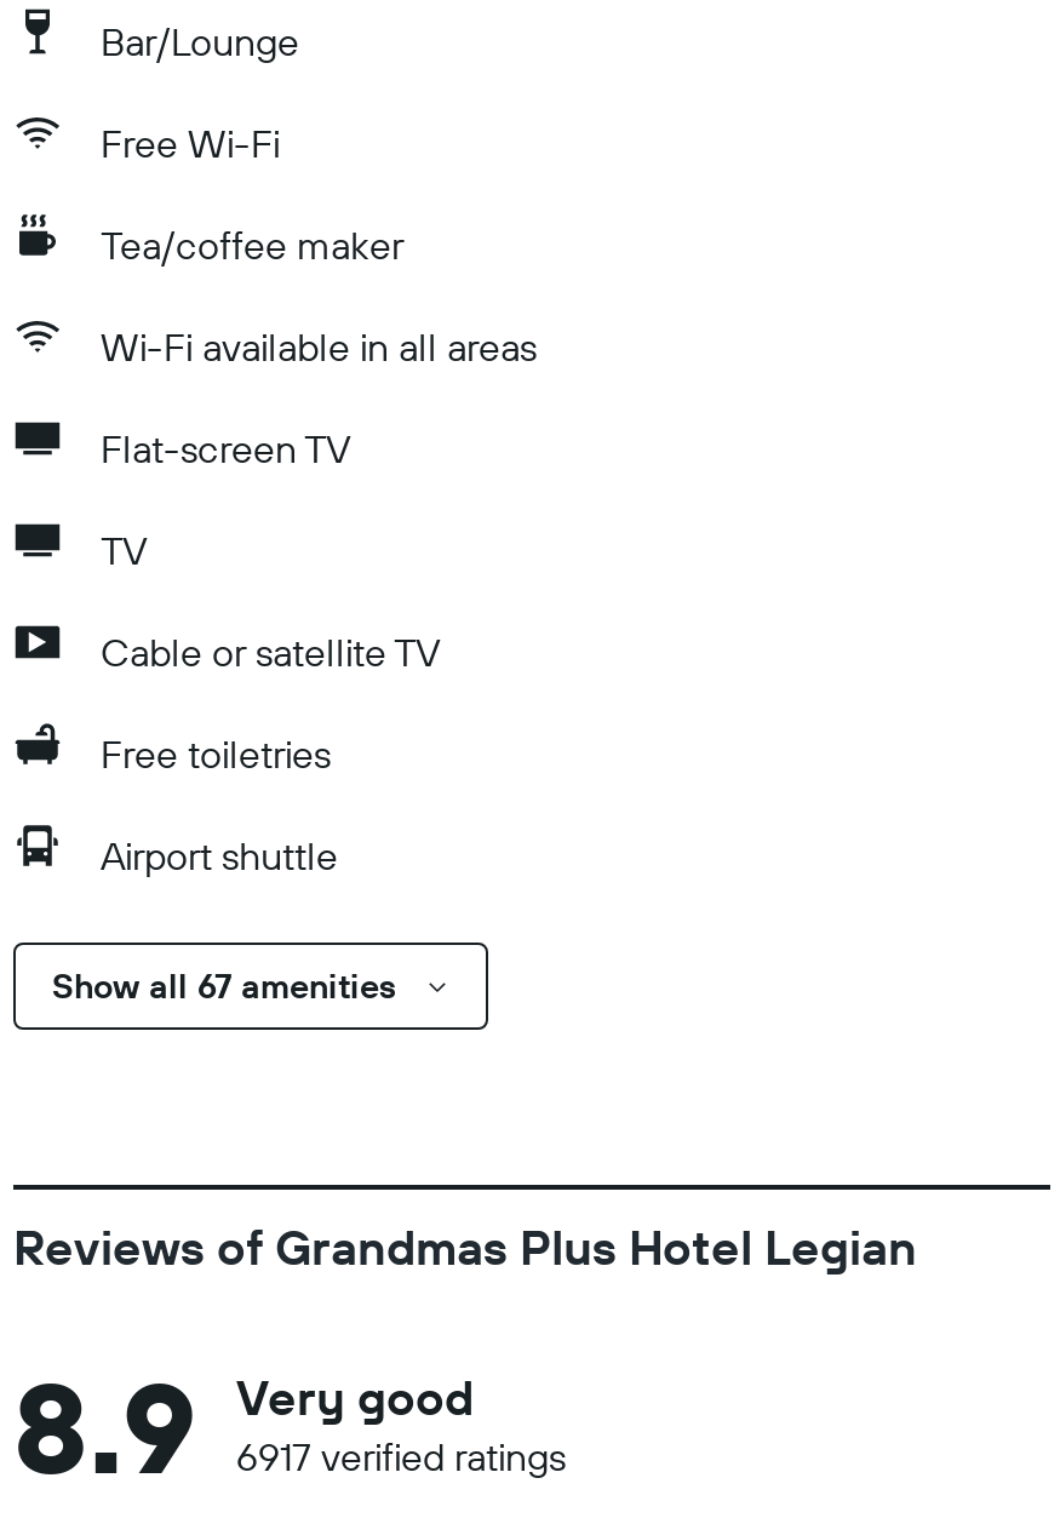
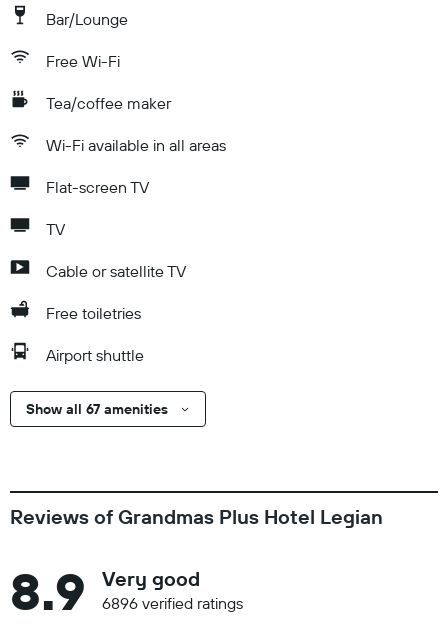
[236,1432,566,1480] 6917 verified ratings -> [102,593,243,613] 6896 verified ratings

